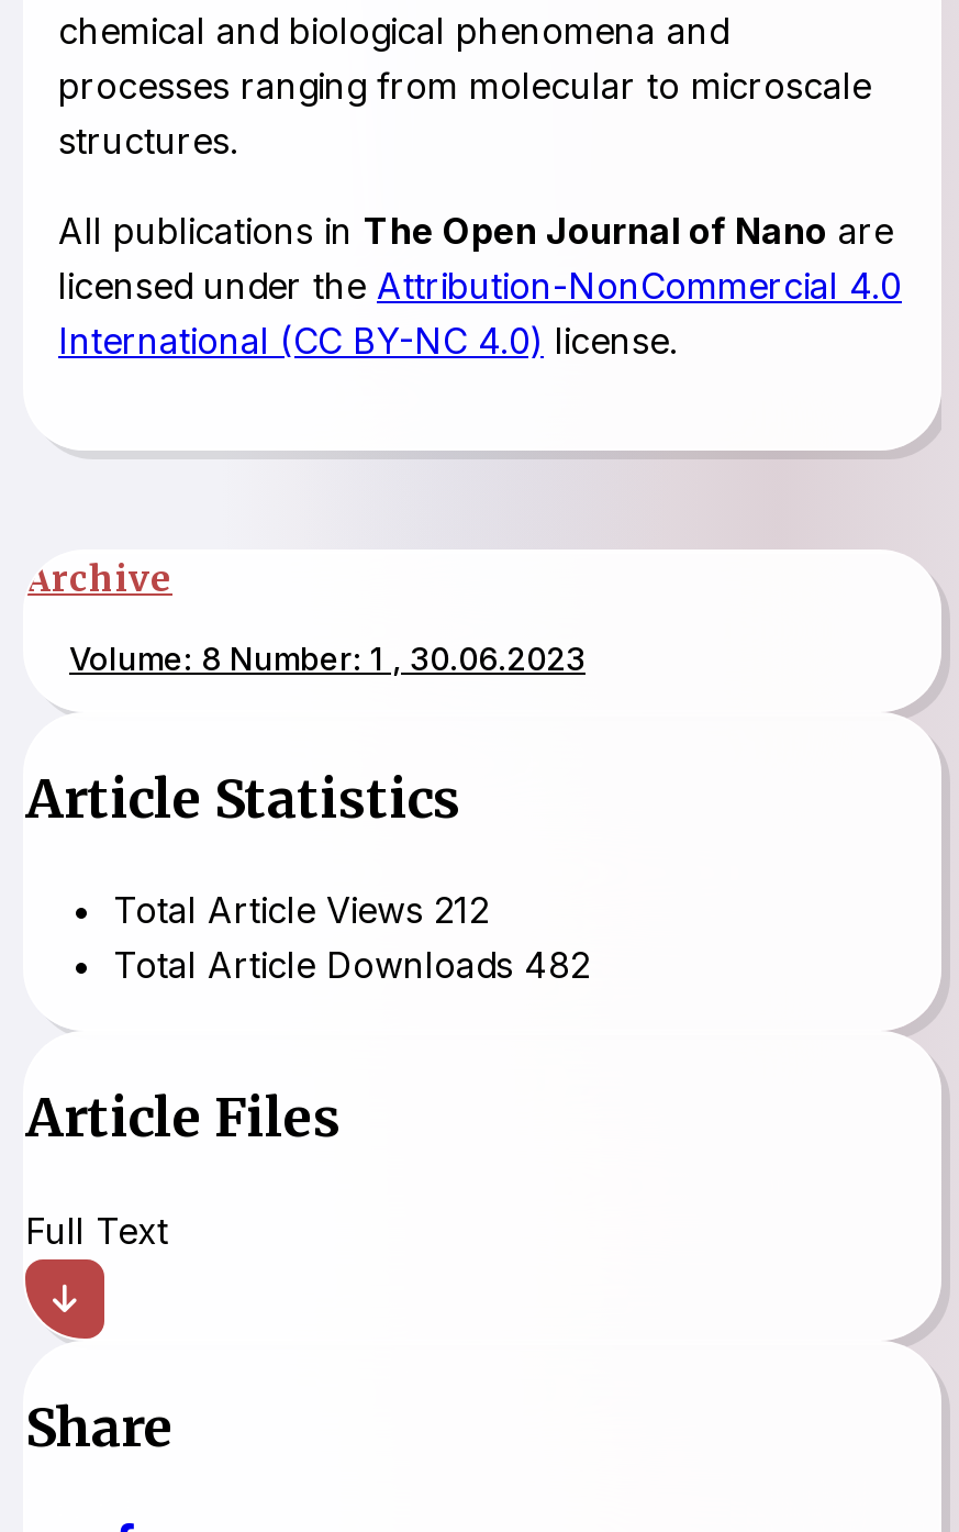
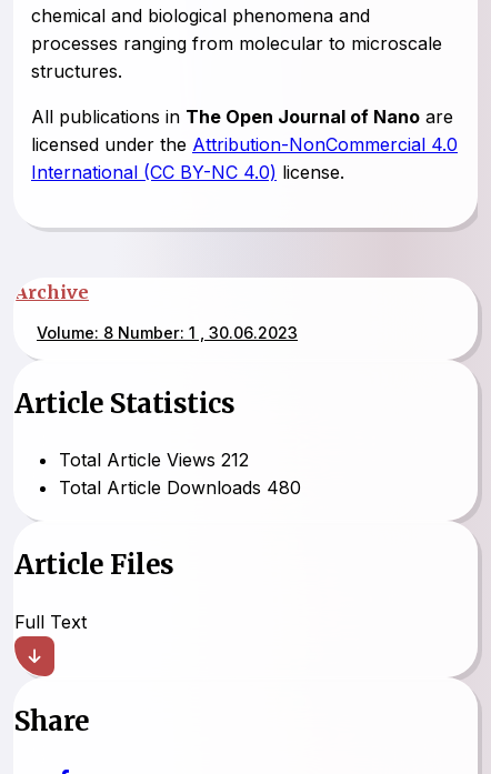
[113,944,590,988] Total Article Downloads 482 -> [59,477,301,499] Total Article Downloads 480

